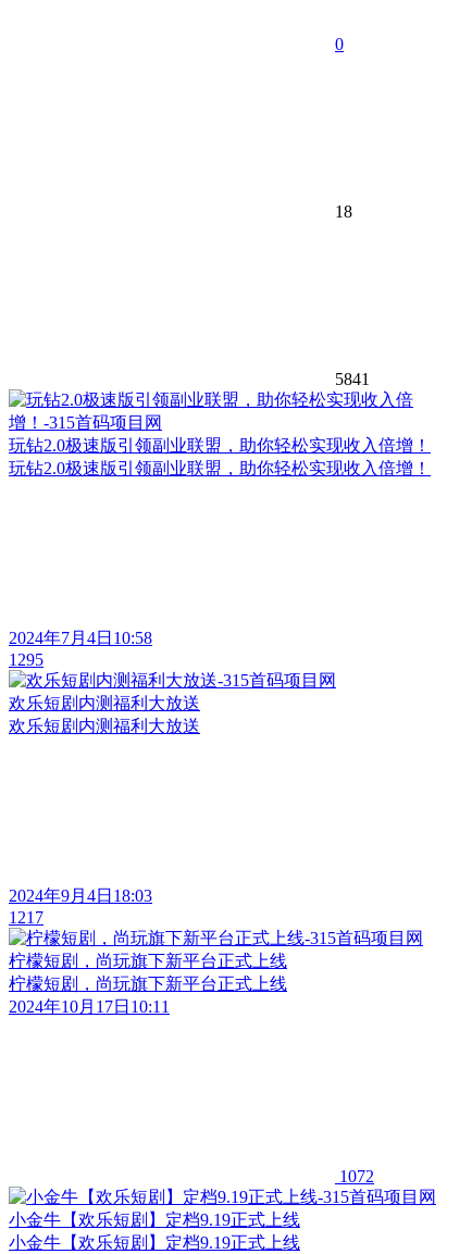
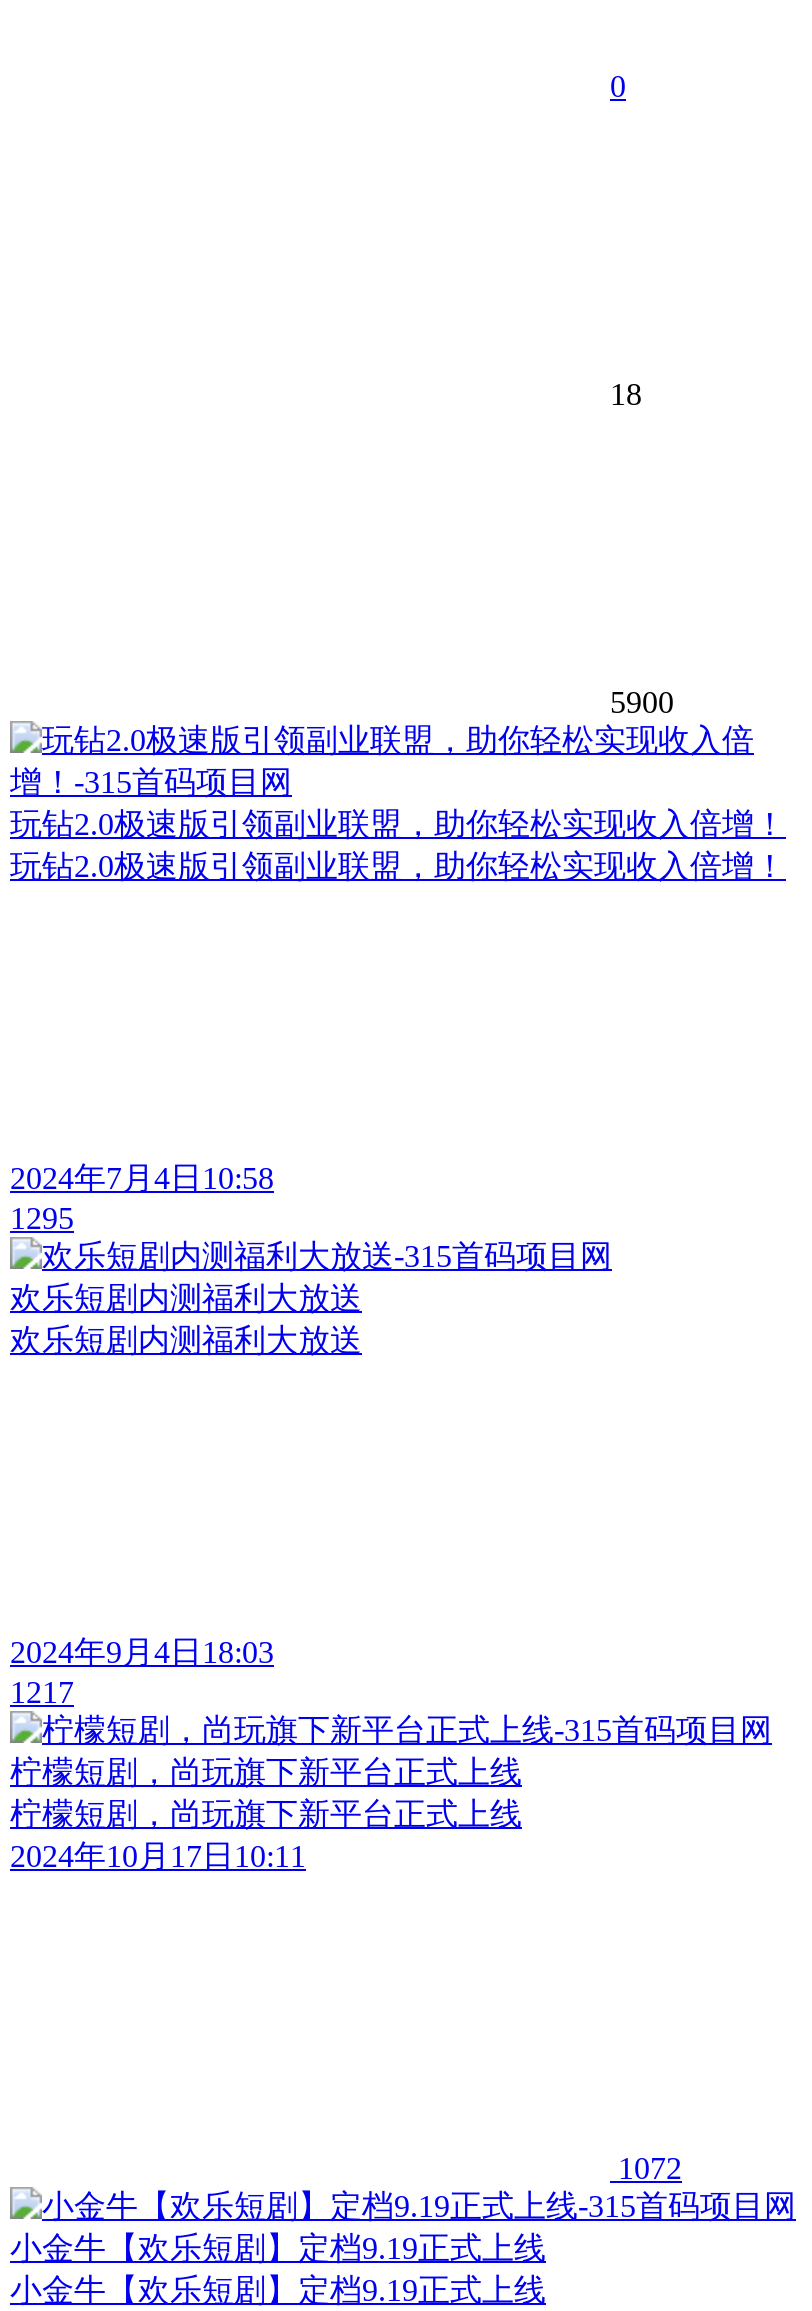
[335,370,370,388] 5841 -> [610,685,674,719] 5900

